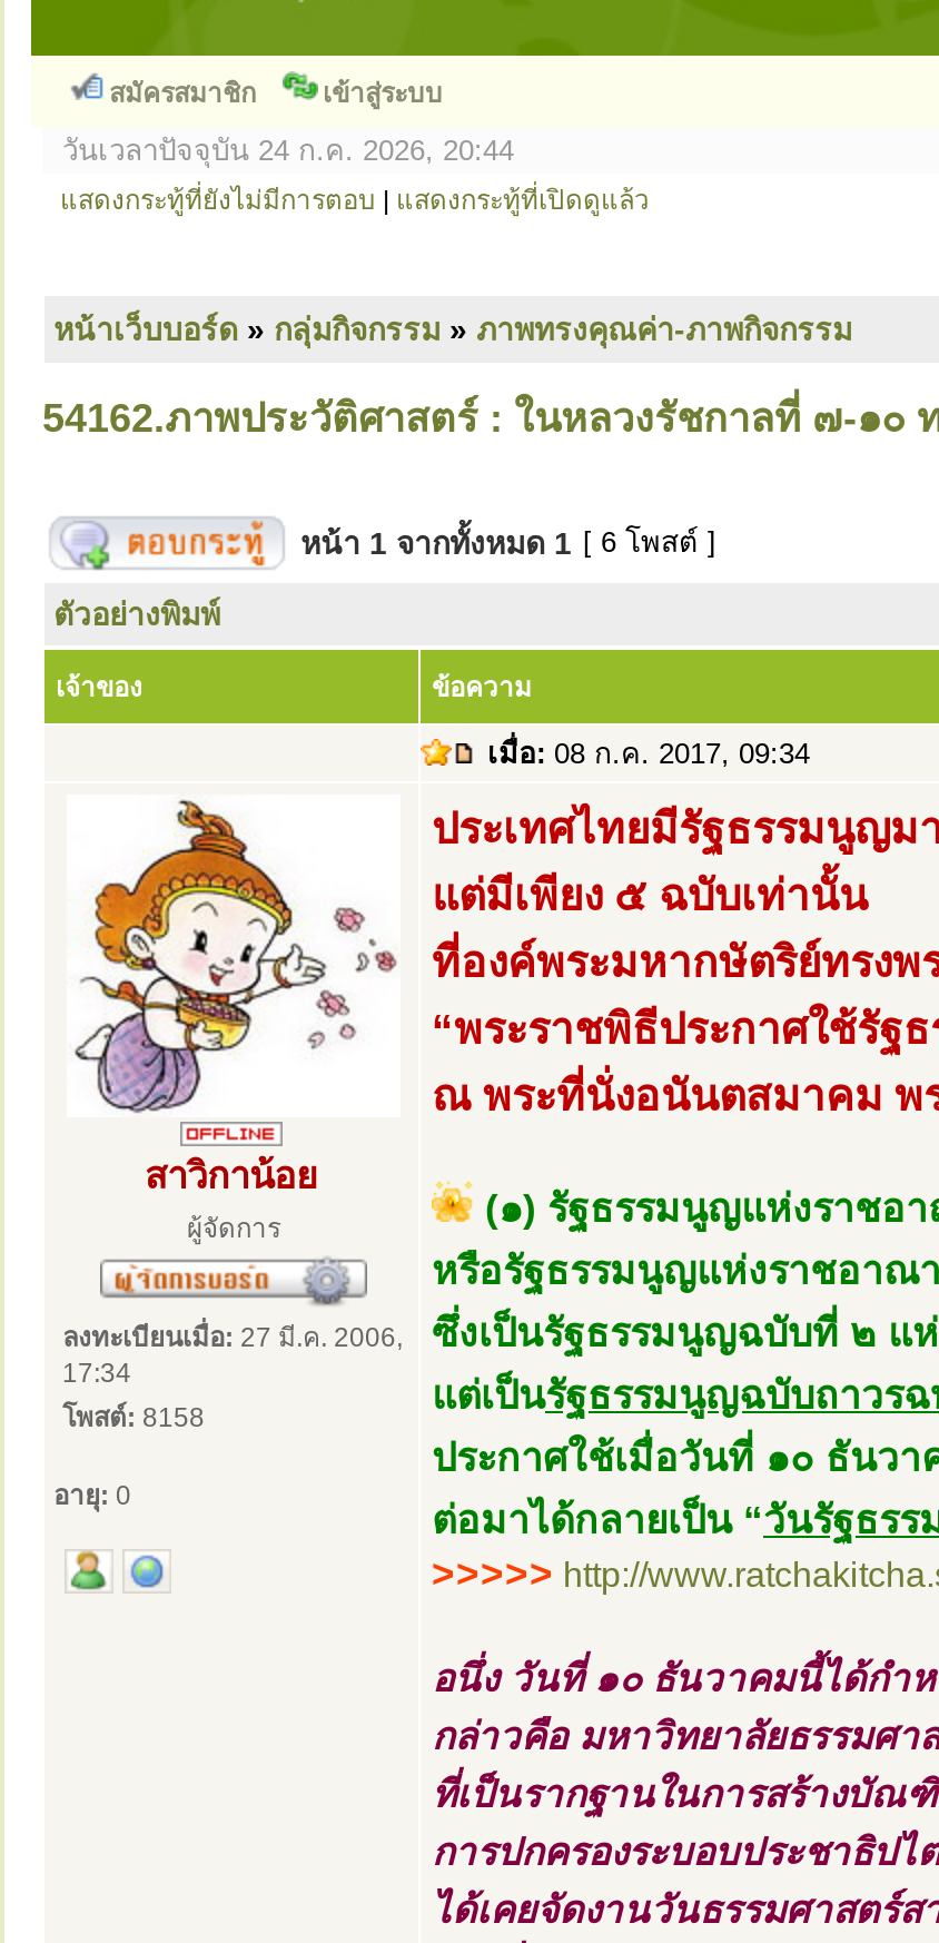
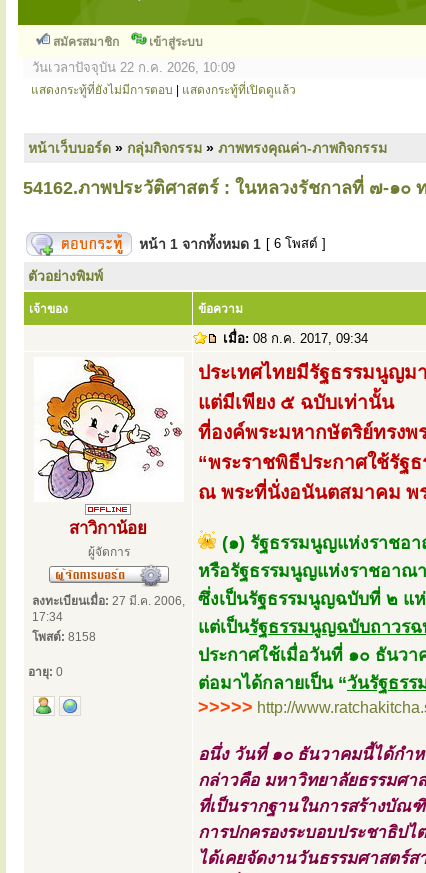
[62,134,532,167] วันเวลาปัจจุบัน 24 ก.ค. 2026, 20:44 -> [32,60,243,75] วันเวลาปัจจุบัน 22 ก.ค. 2026, 10:09

